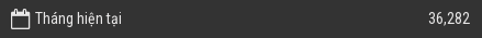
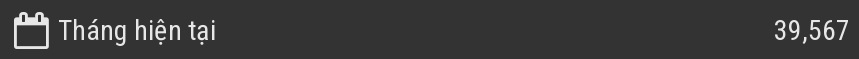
[428,10,470,27] 36,282 -> [774,14,850,46] 39,567

